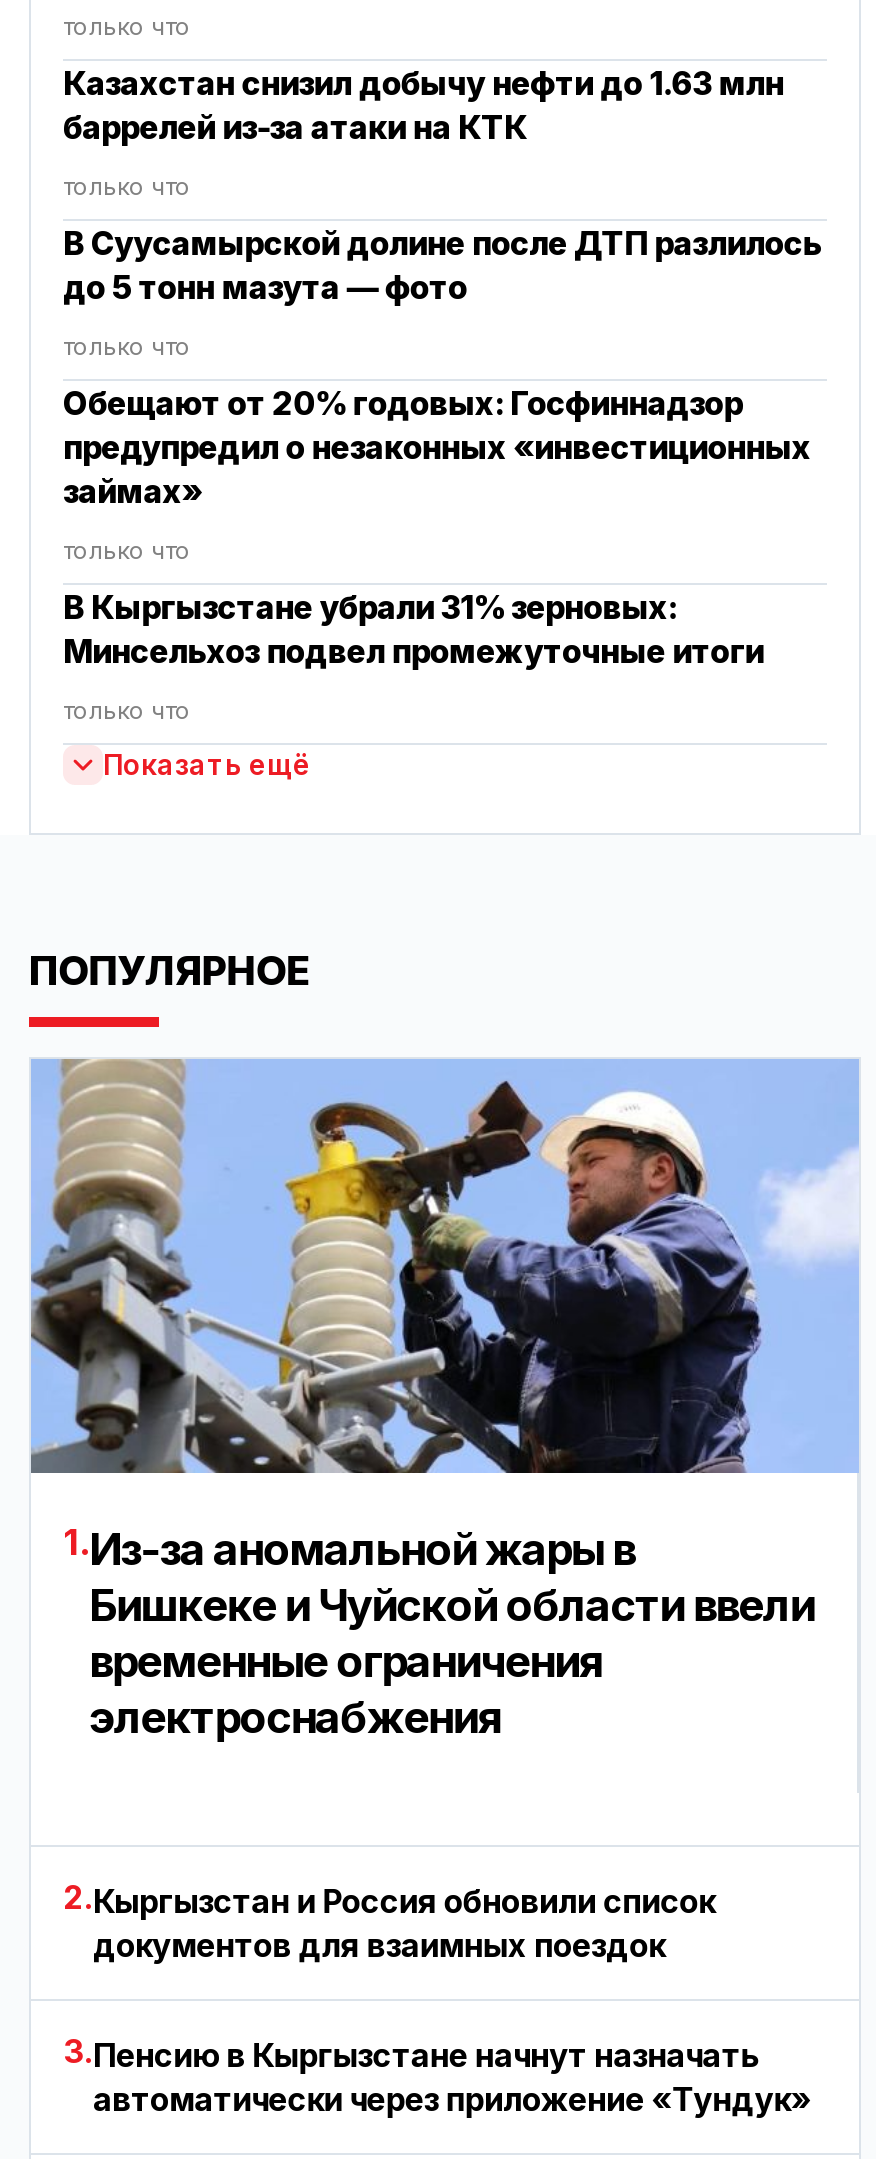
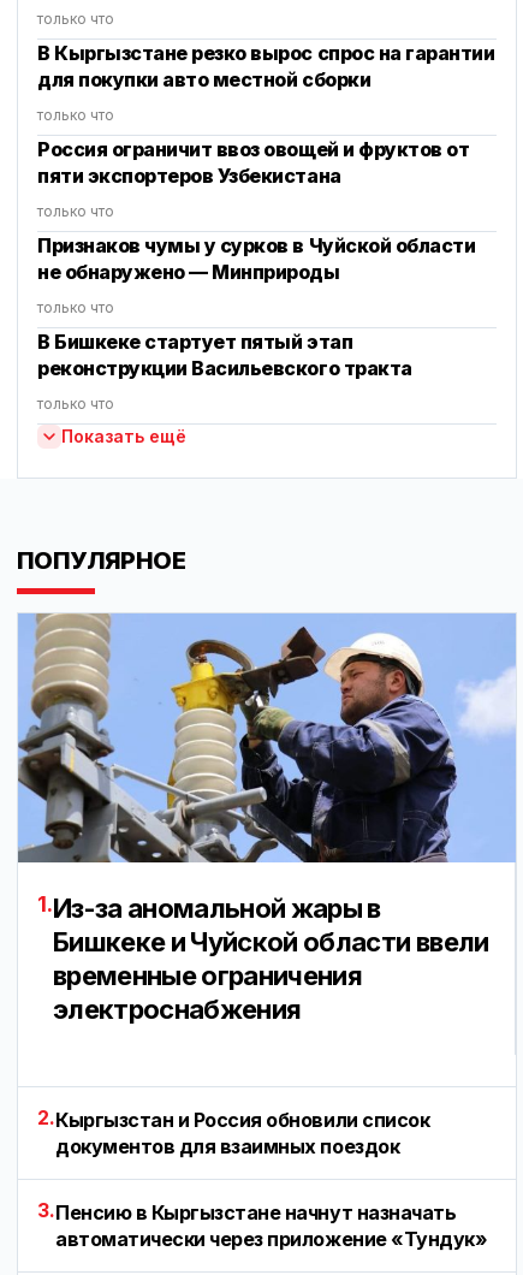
[63,63,784,147] Казахстан снизил добычу нефти до 1.63 млн | баррелей из-за атаки на КТК -> [37,41,495,92] В Кыргызстане резко вырос спрос на гарантии | для покупки авто местной сборки
[63,223,822,307] В Суусамырской долине после ДТП разлилось | до 5 тонн мазута — фото -> [37,137,469,188] Россия ограничит ввоз овощей и фруктов от | пяти экспортеров Узбекистана
[63,383,811,511] Обещают от 20% годовых: Госфиннадзор | предупредил о незаконных «инвестиционных | займах» -> [37,234,475,284] Признаков чумы у сурков в Чуйской области | не обнаружено — Минприроды
[63,587,763,671] В Кыргызстане убрали 31% зерновых: | Минсельхоз подвел промежуточные итоги -> [37,330,412,380] В Бишкеке стартует пятый этап | реконструкции Васильевского тракта

